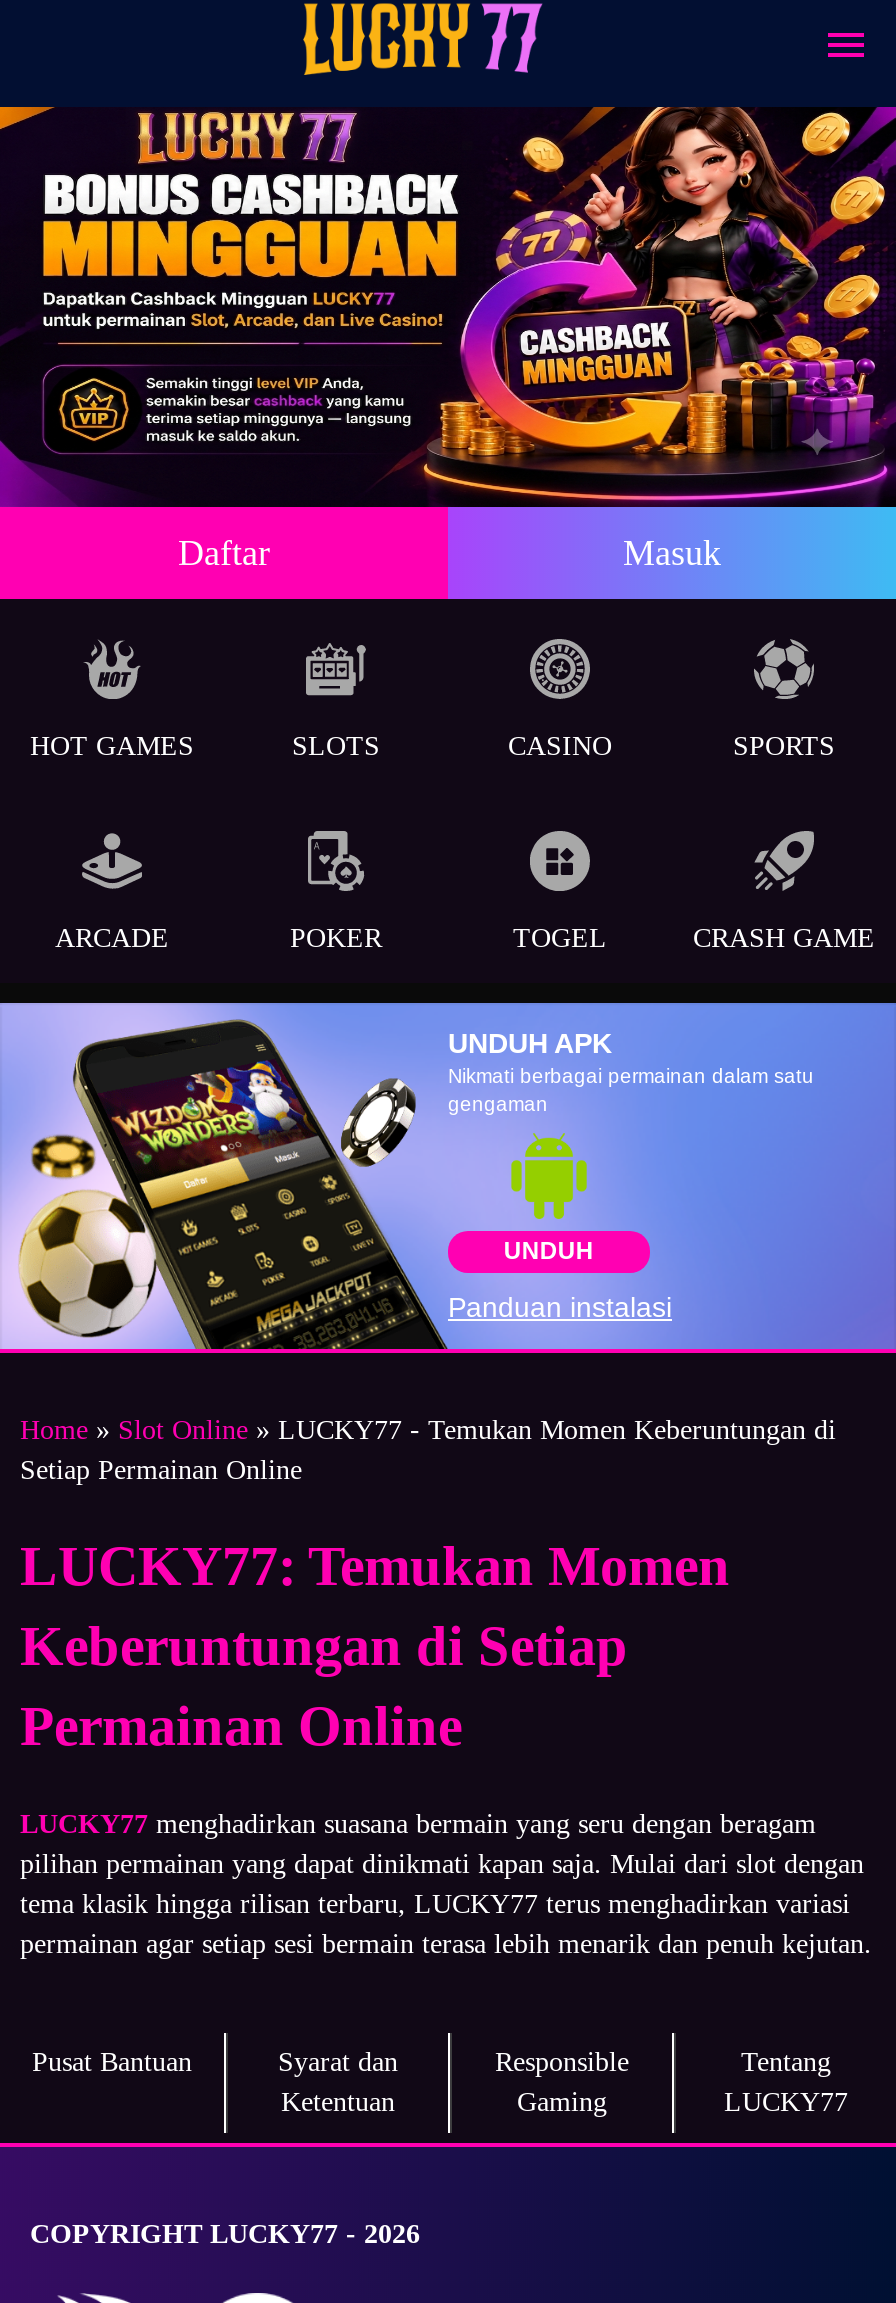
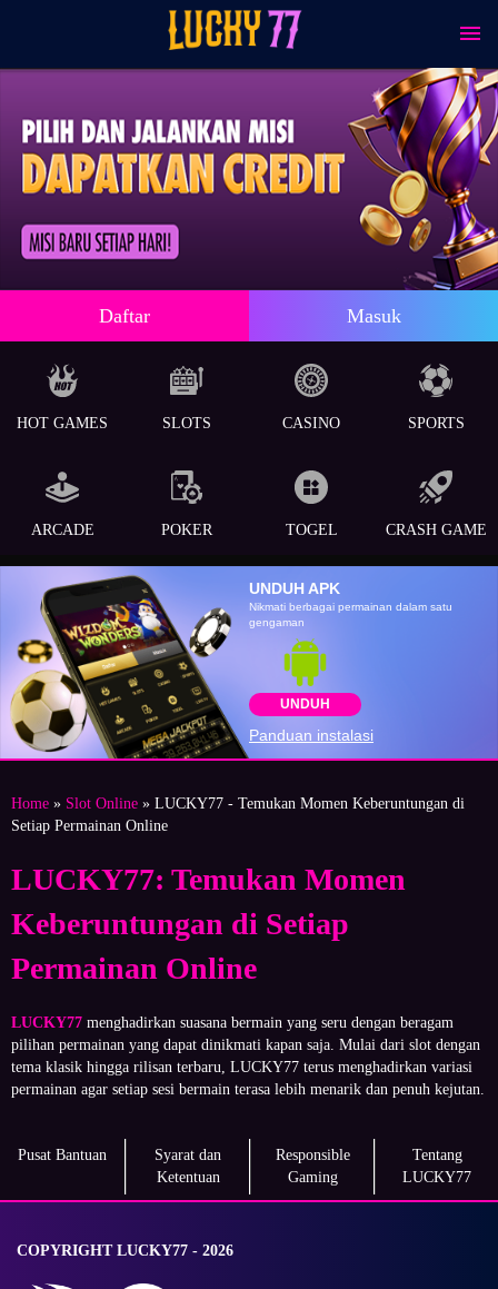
[6,105,890,507] [image] -> [3,67,495,290] [image]

